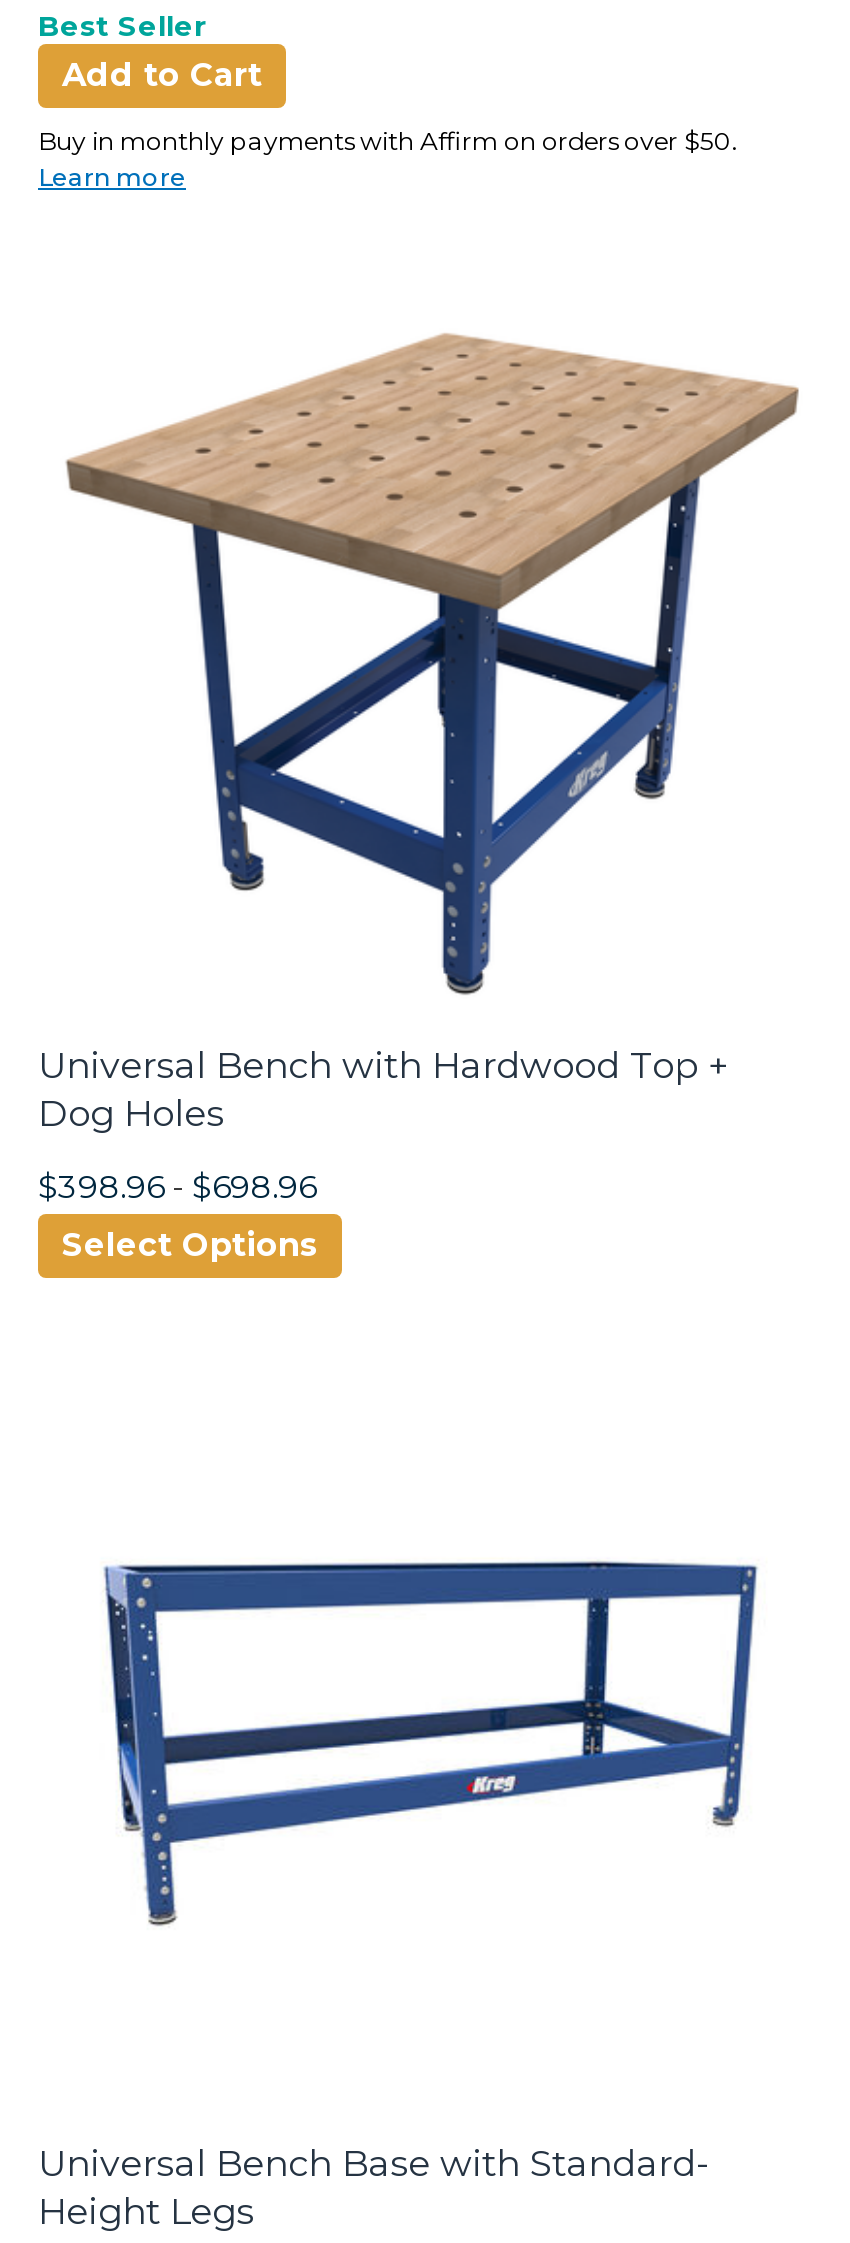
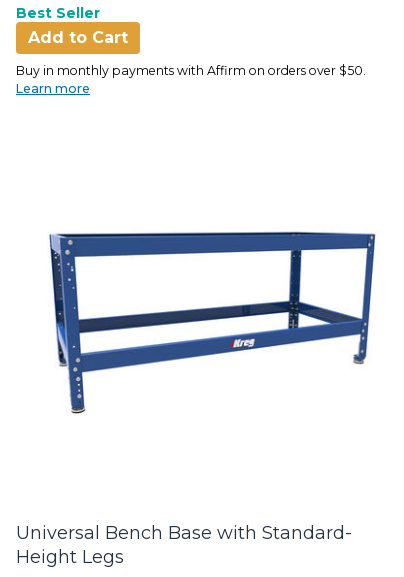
[38,332,800,1264] [image] | Universal Bench with Hardwood Top + | Dog Holes | $398.96 - $698.96 | Select Options -> none

